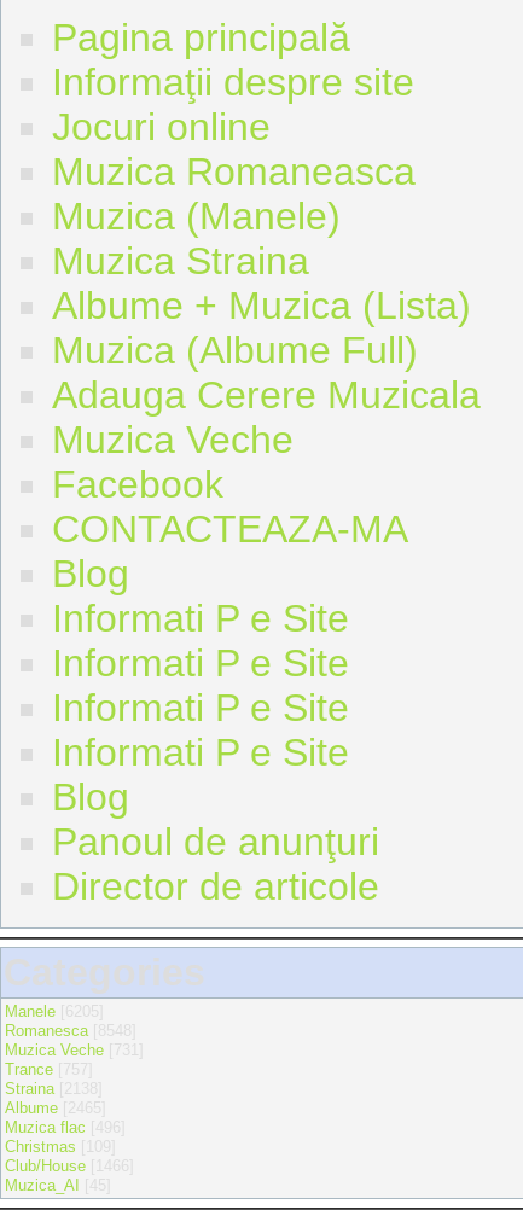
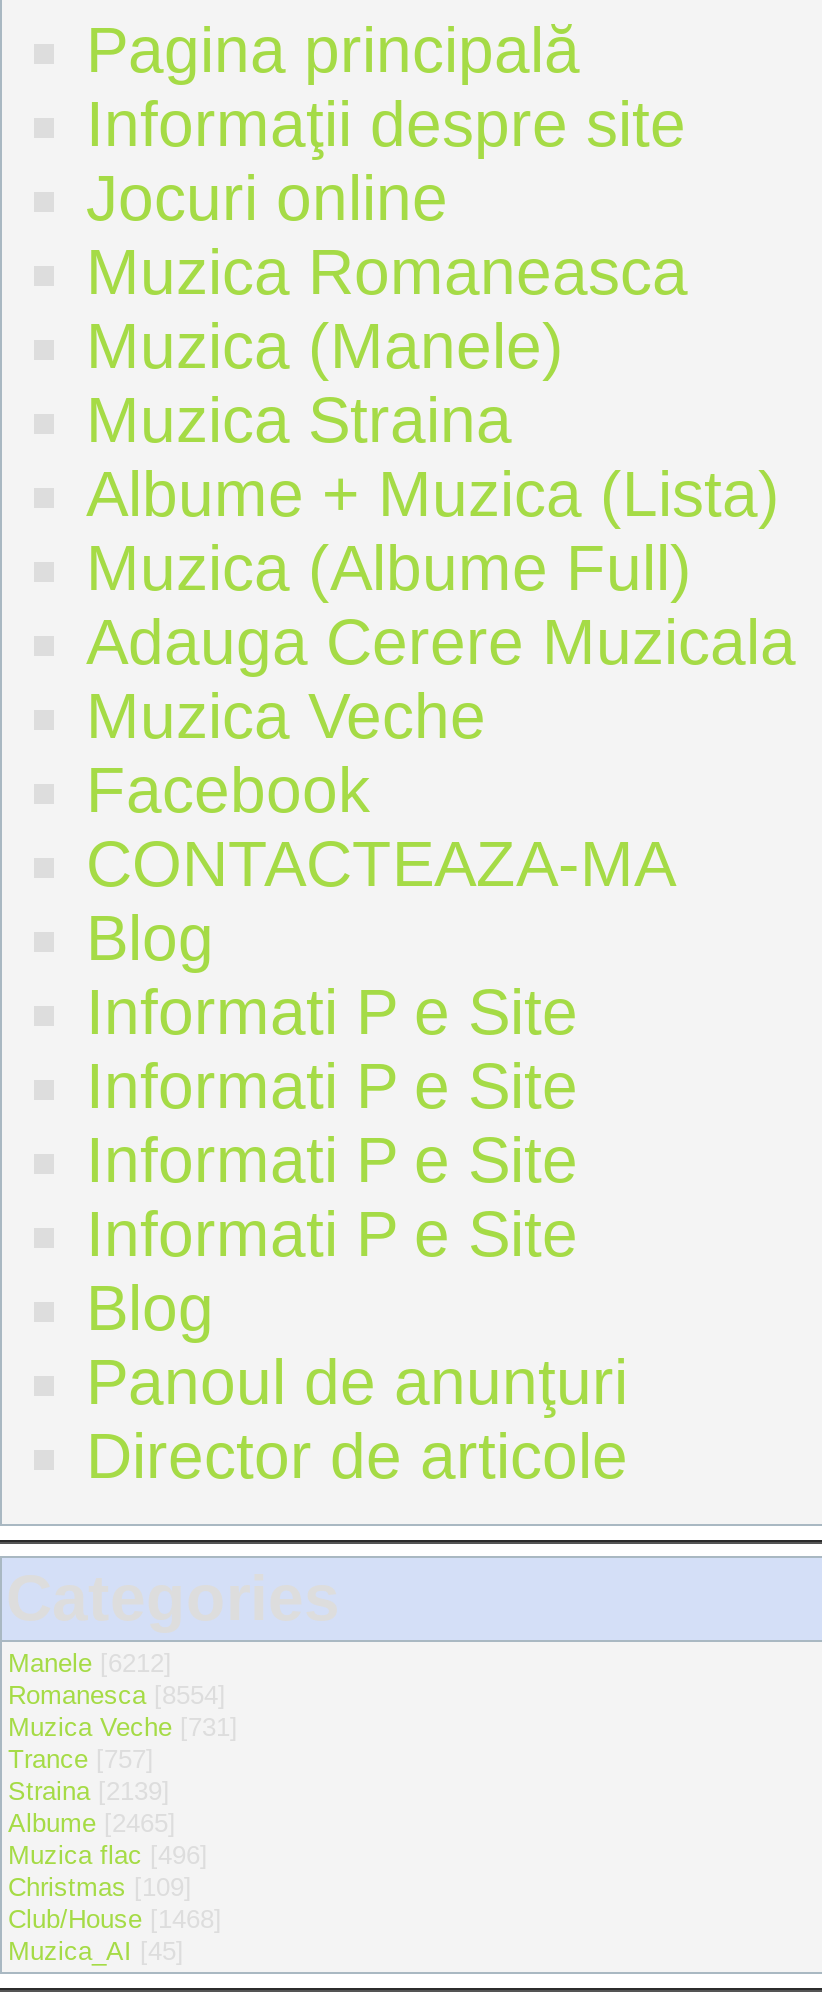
[5,1002,104,1020] Manele [6205] -> [8,1648,172,1678] Manele [6212]
[5,1022,136,1040] Romanesca [8548] -> [8,1680,226,1710] Romanesca [8554]
[5,1080,103,1098] Straina [2138] -> [8,1776,170,1806] Straina [2139]
[5,1157,134,1175] Club/House [1466] -> [8,1904,222,1934] Club/House [1468]

